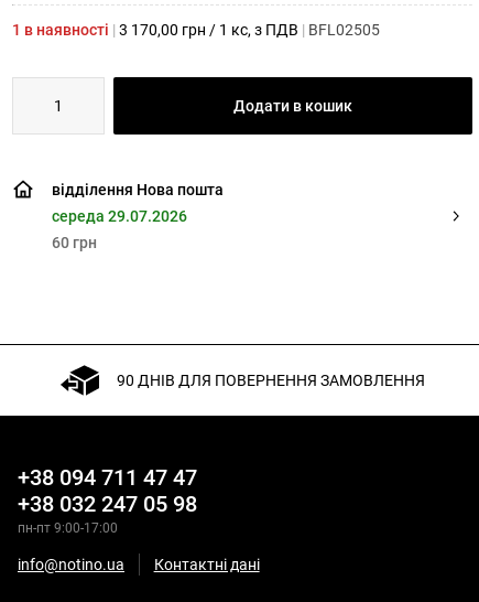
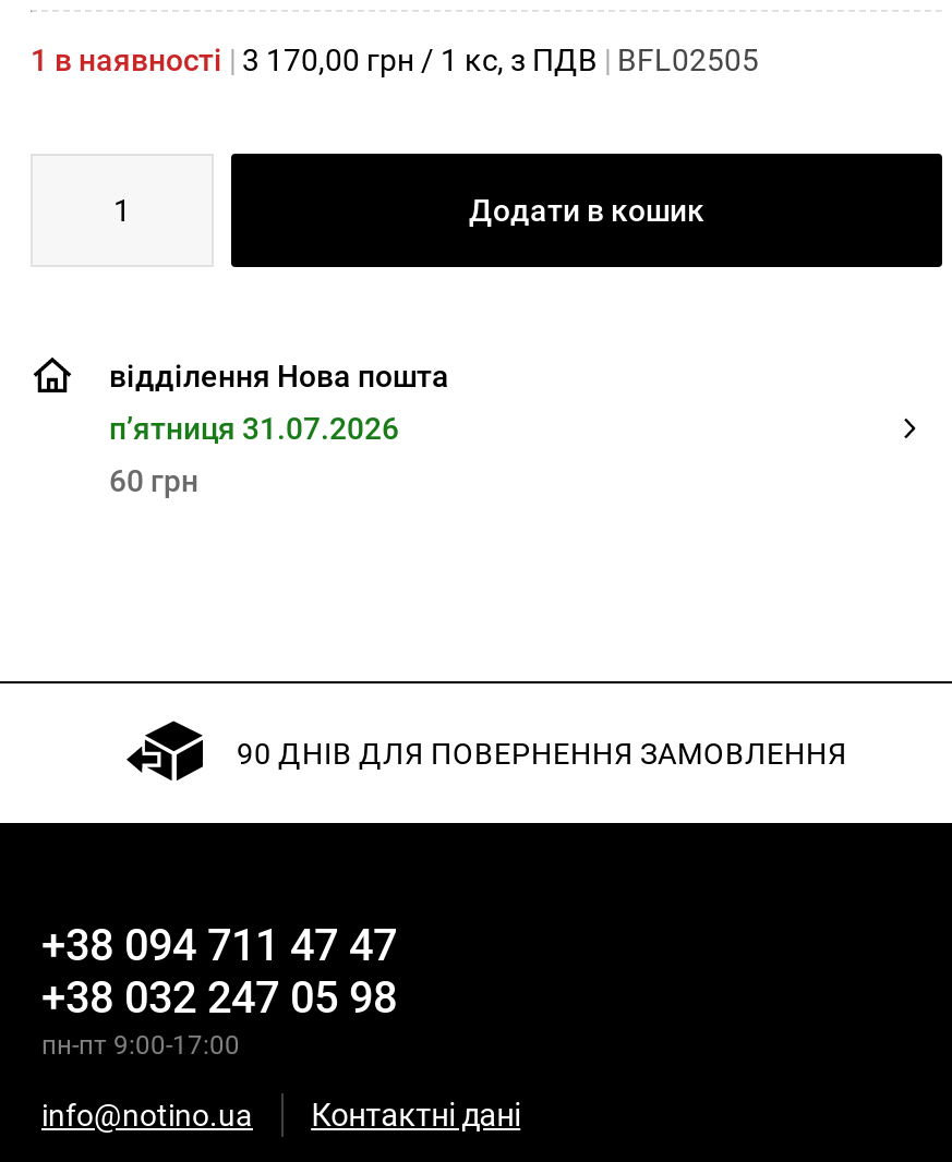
[52,208,187,225] середа 29.07.2026 -> [109,410,399,445] пʼятниця 31.07.2026

